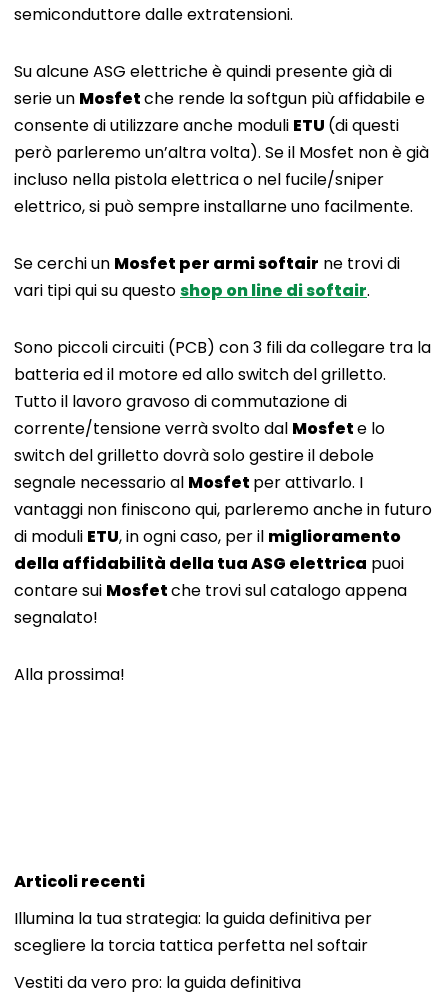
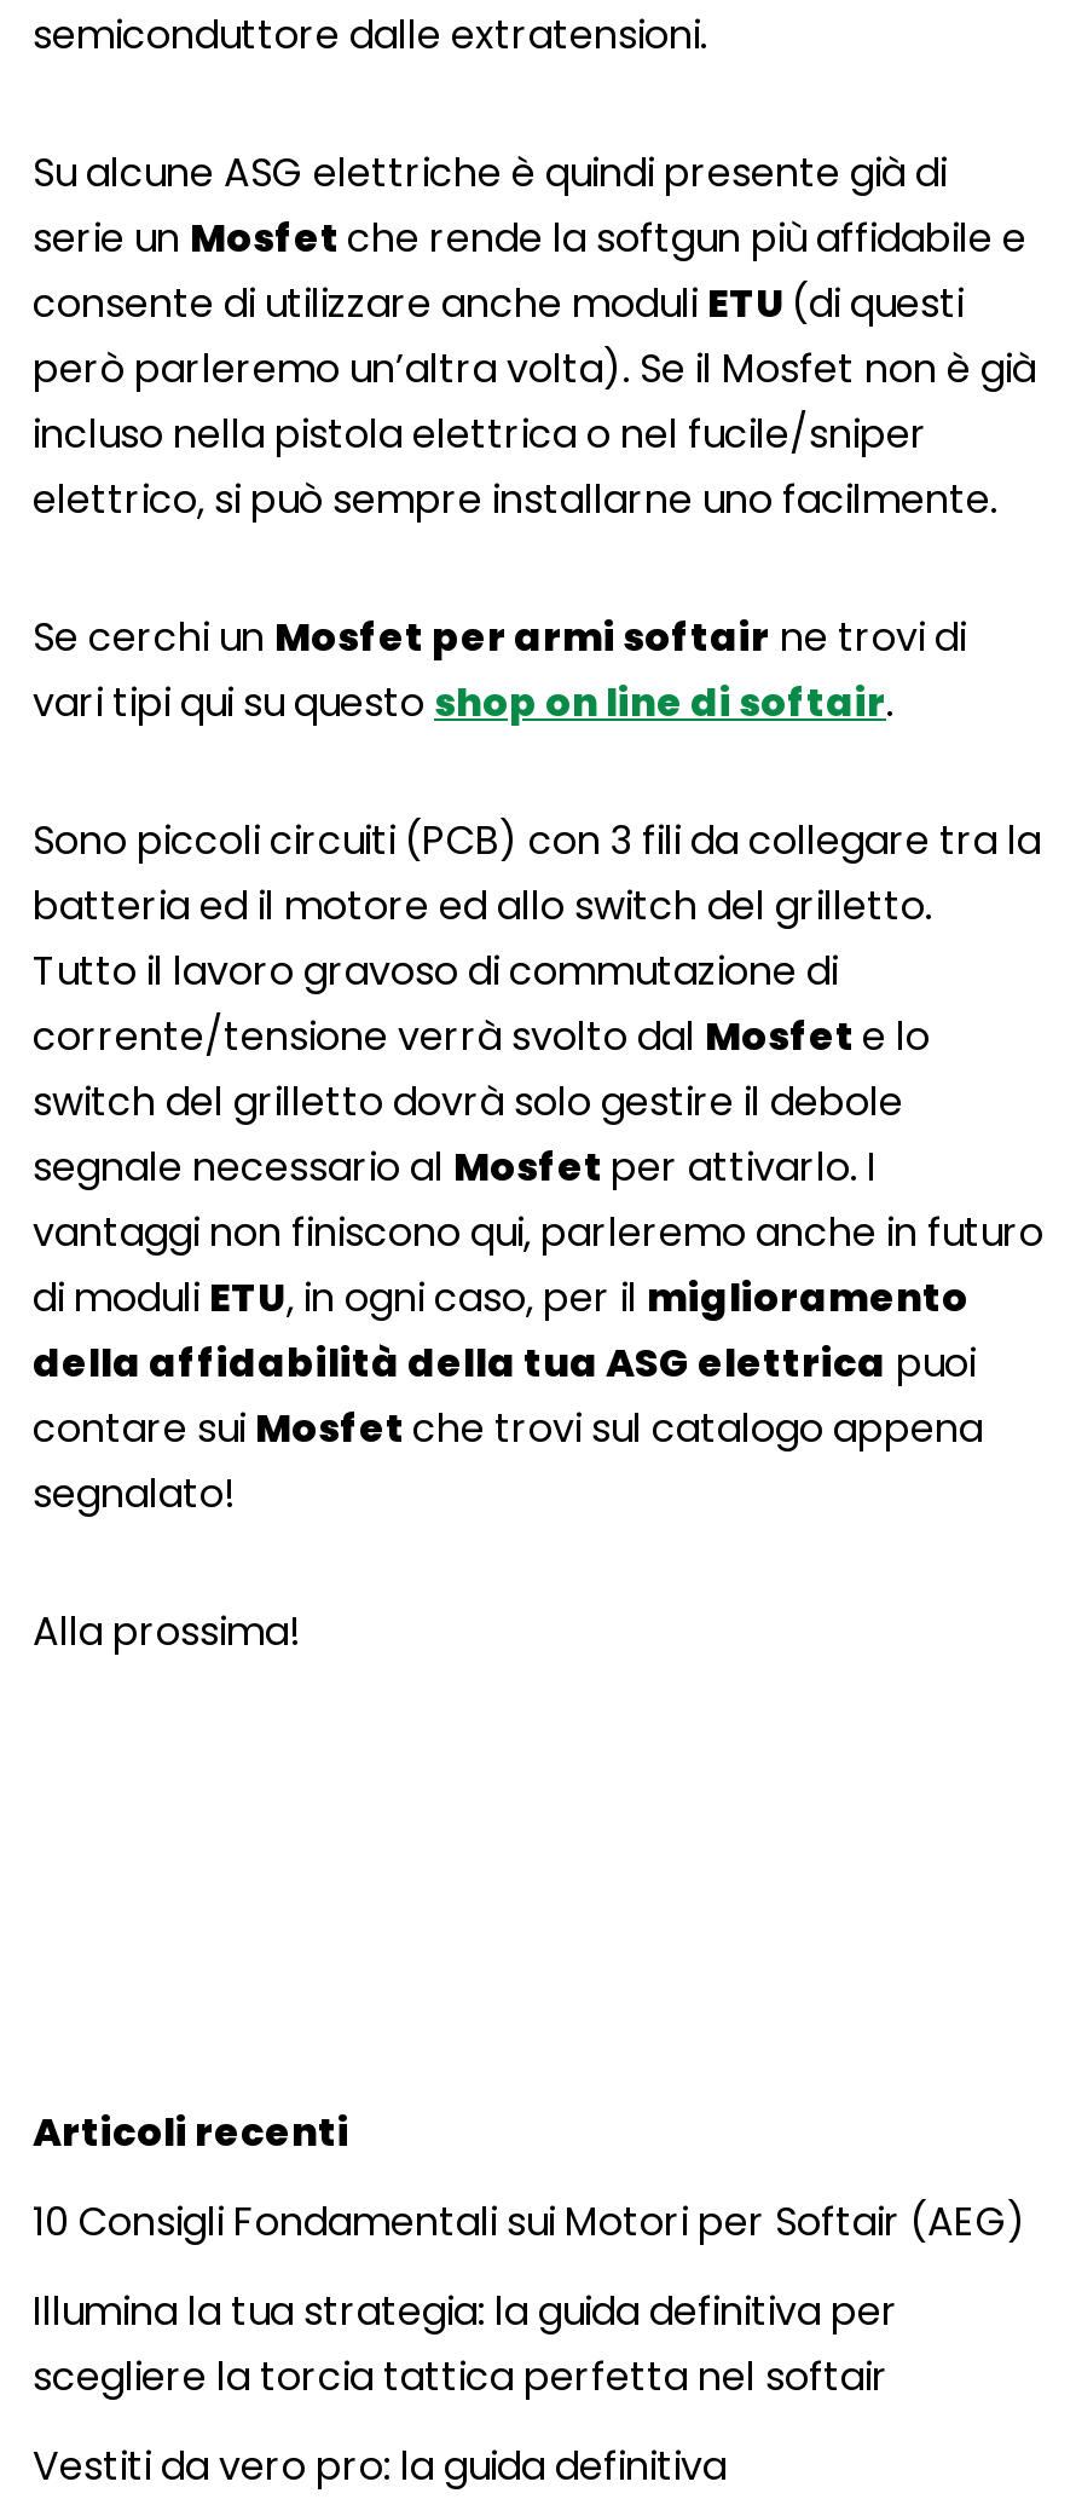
none -> [33,2193,1026,2249] 10 Consigli Fondamentali sui Motori per Softair (AEG)

